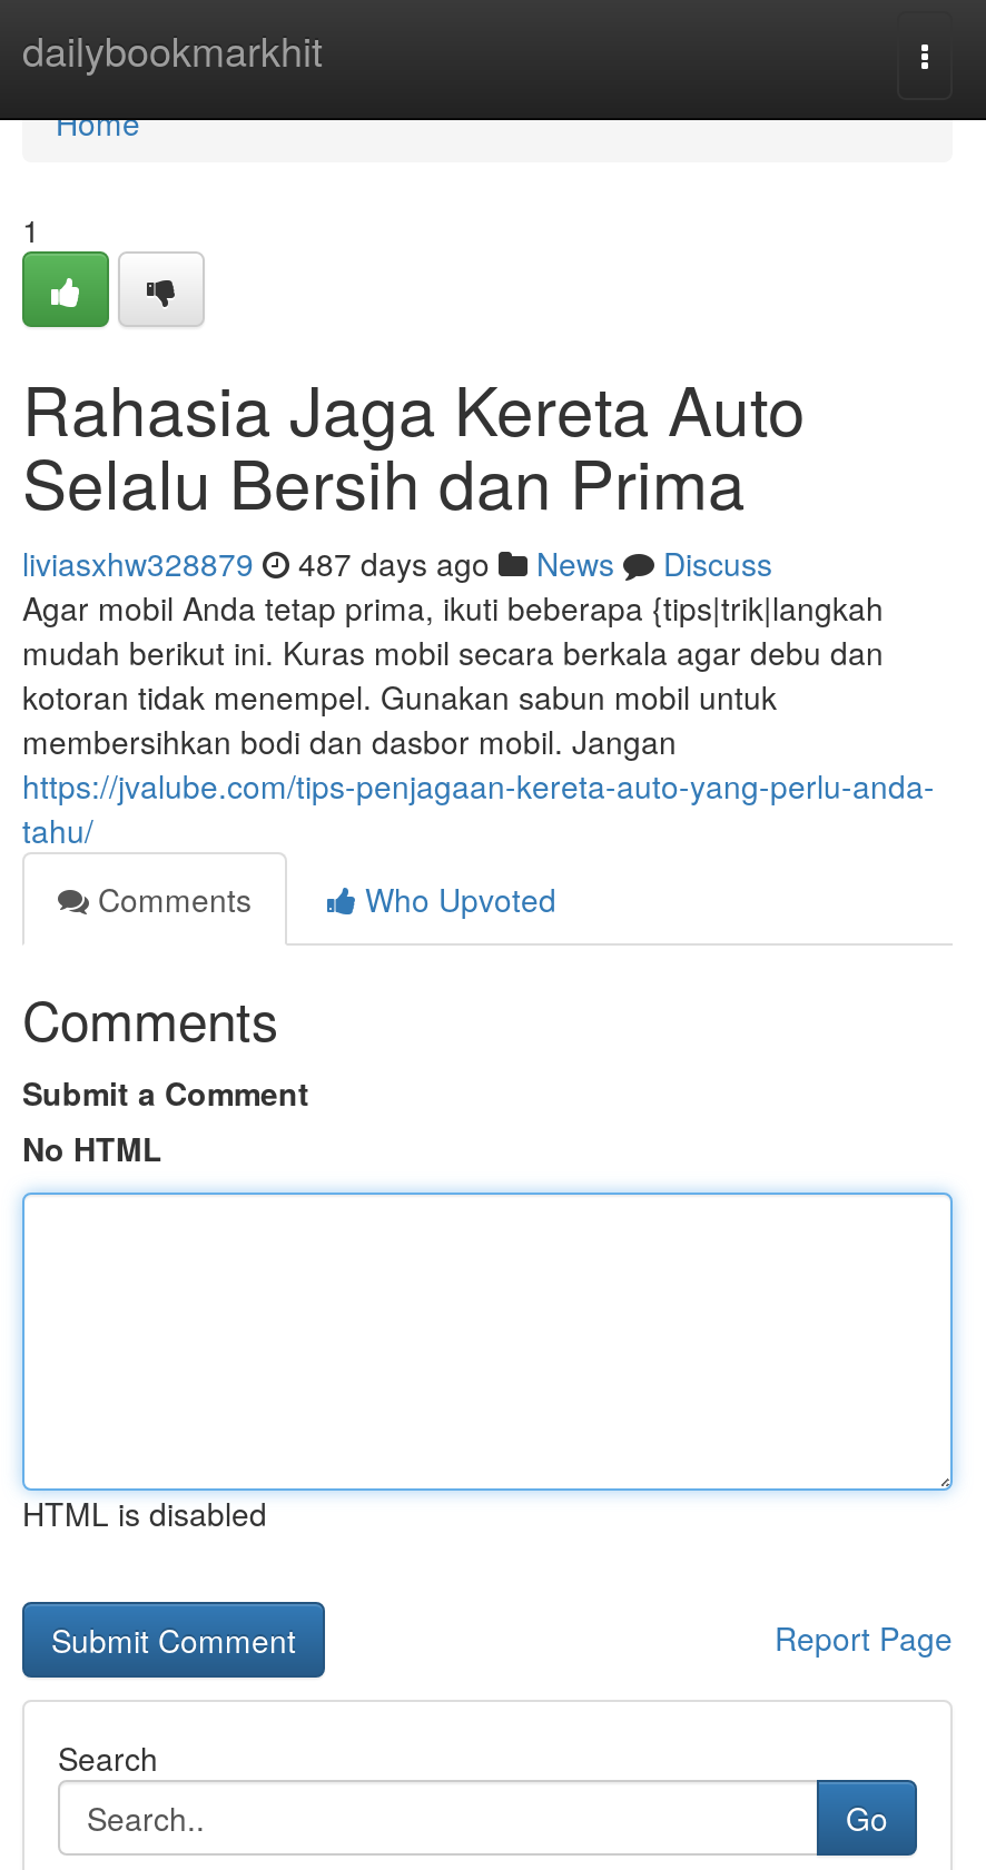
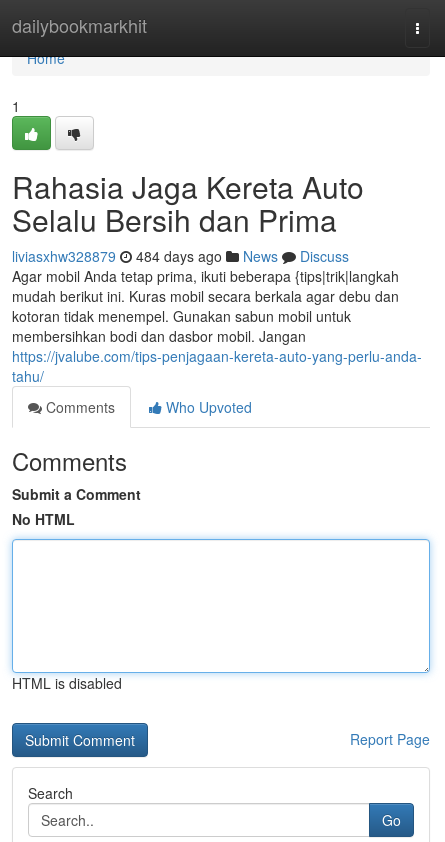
[22,541,772,585] liviasxhw328879 487 days ago News Discuss -> [12,246,349,266] liviasxhw328879 484 days ago News Discuss

